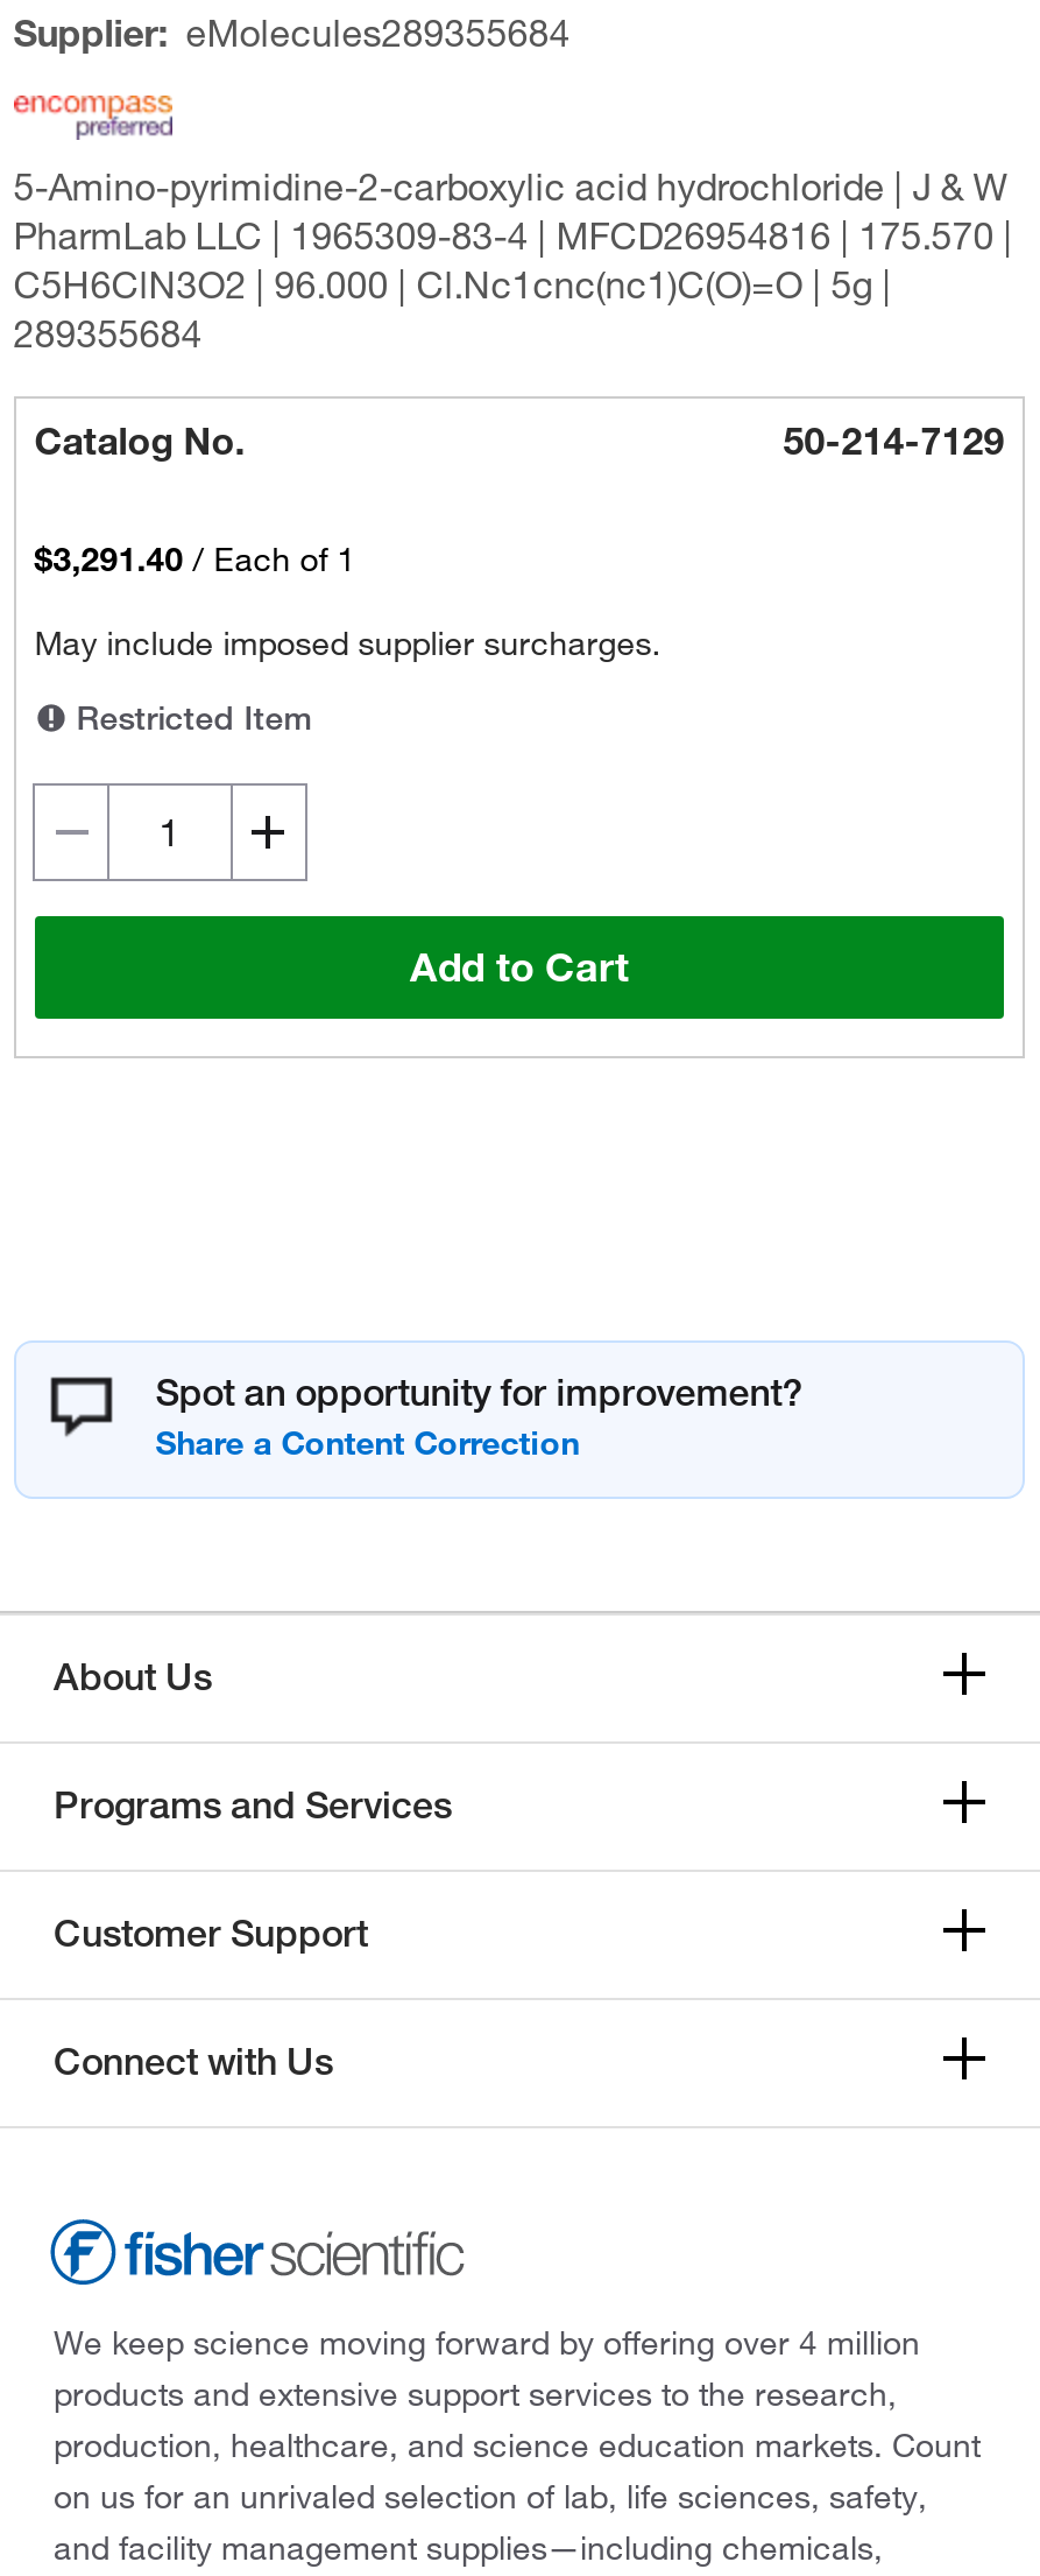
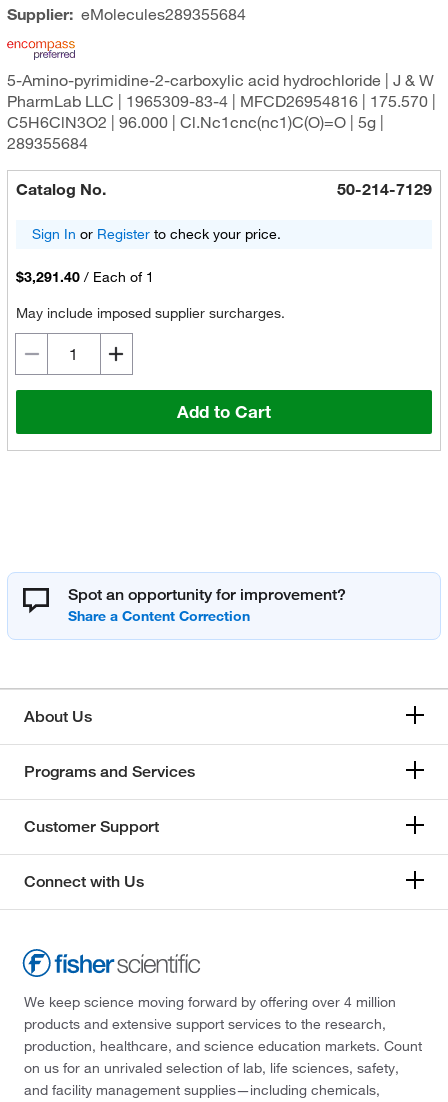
none -> [32,225,281,243] Sign In or Register to check your price.
moved [34,539,661,664] -> [16,268,285,322]: $3,291.40 / Each of 1 | May include imposed supplier surcharges.
[67,697,311,739] Restricted Item -> none

